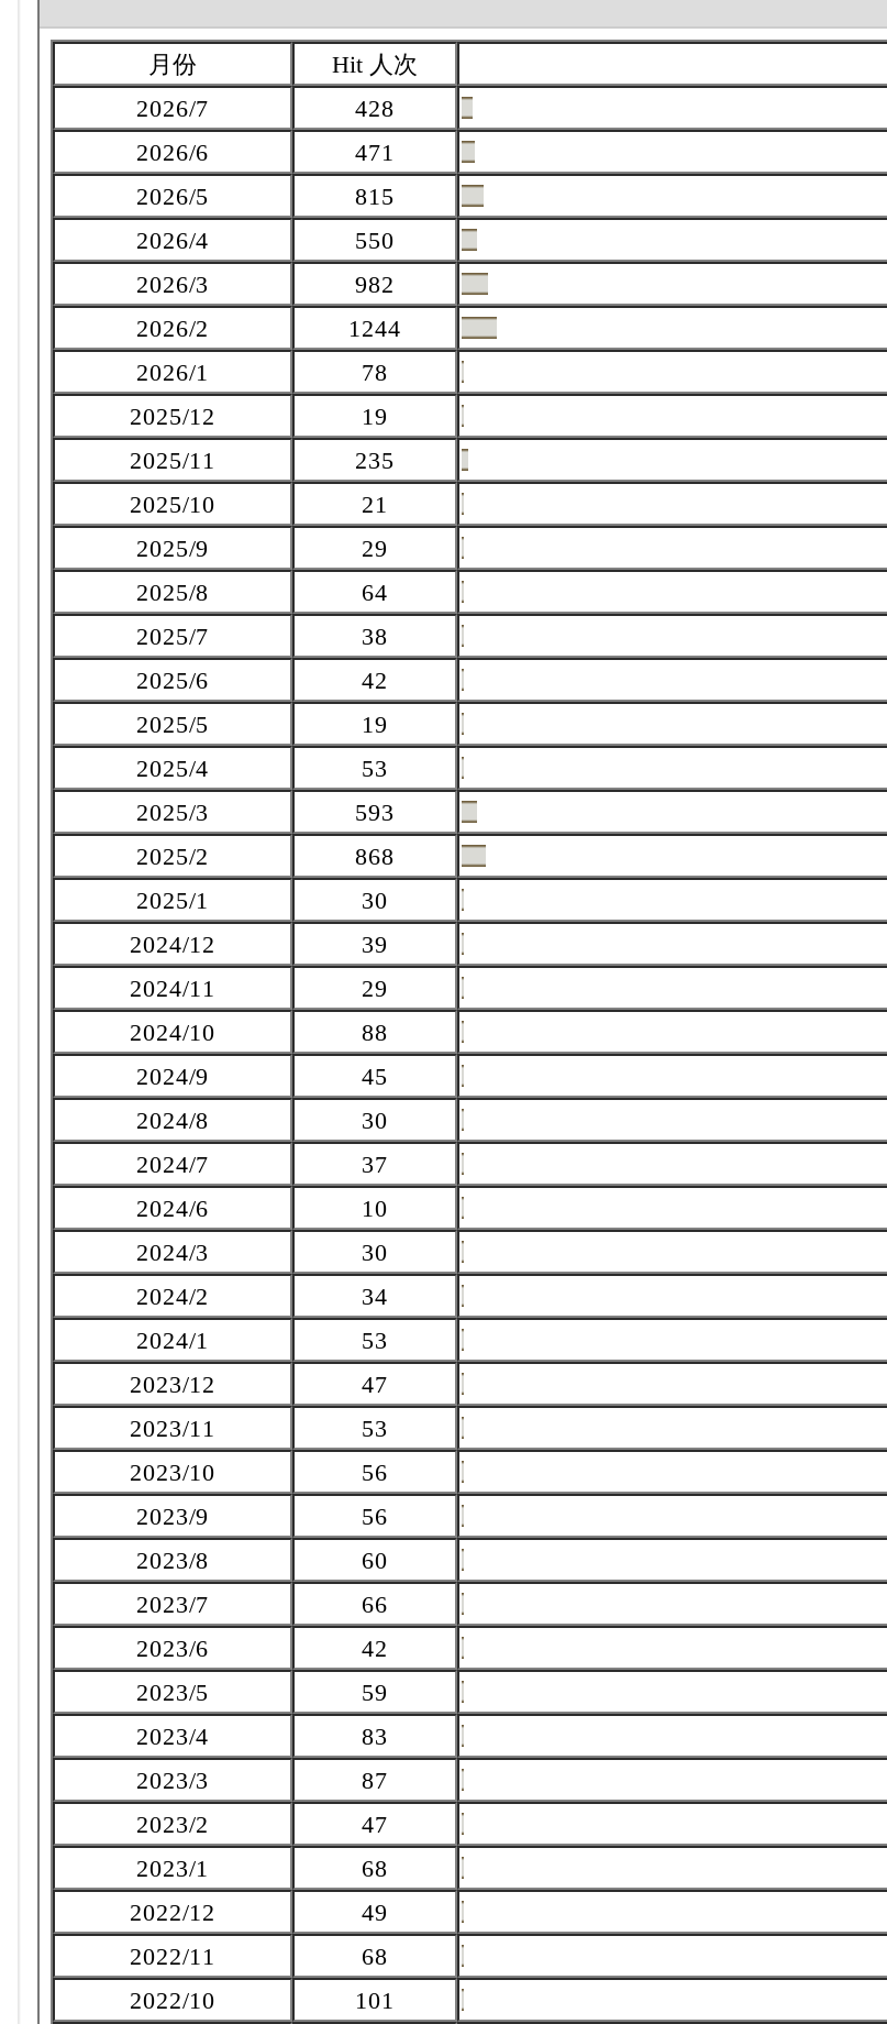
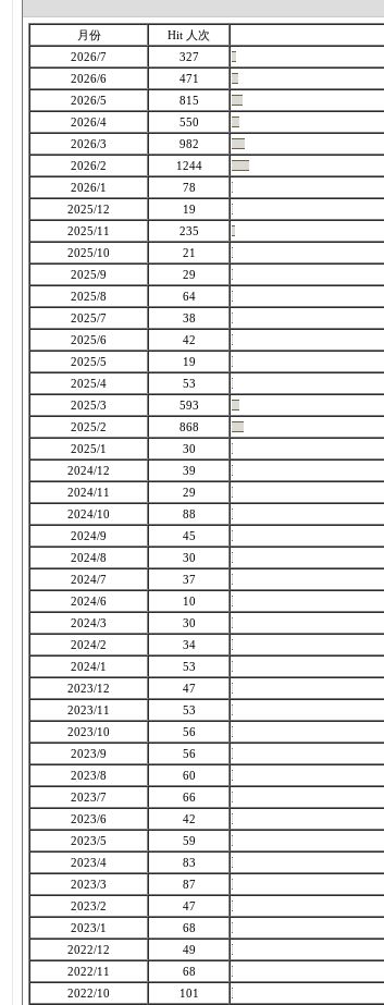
[355,95,395,121] 428 -> [179,50,199,63] 327

